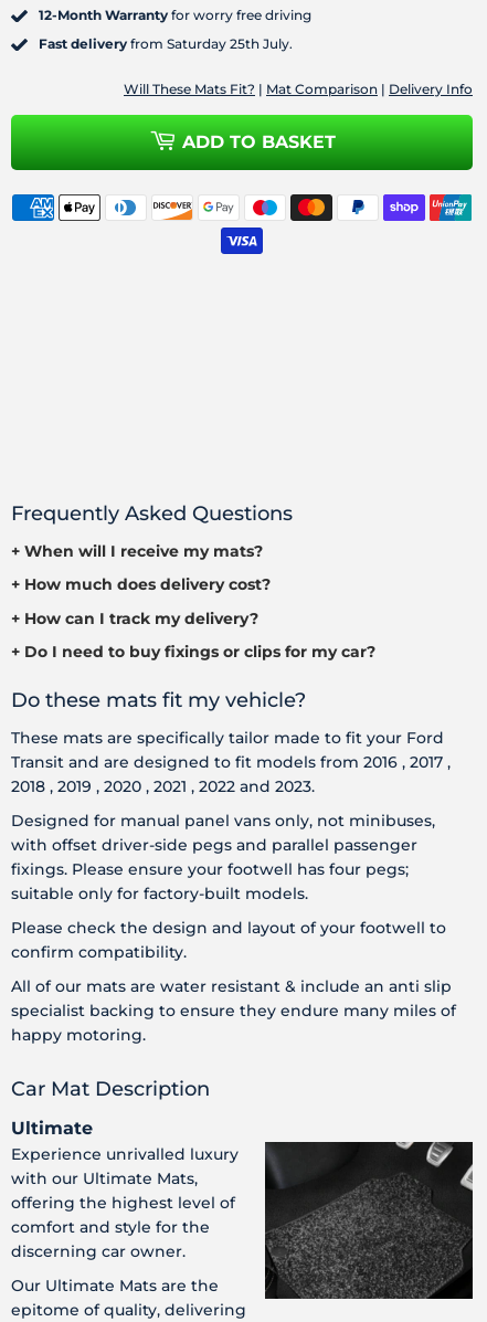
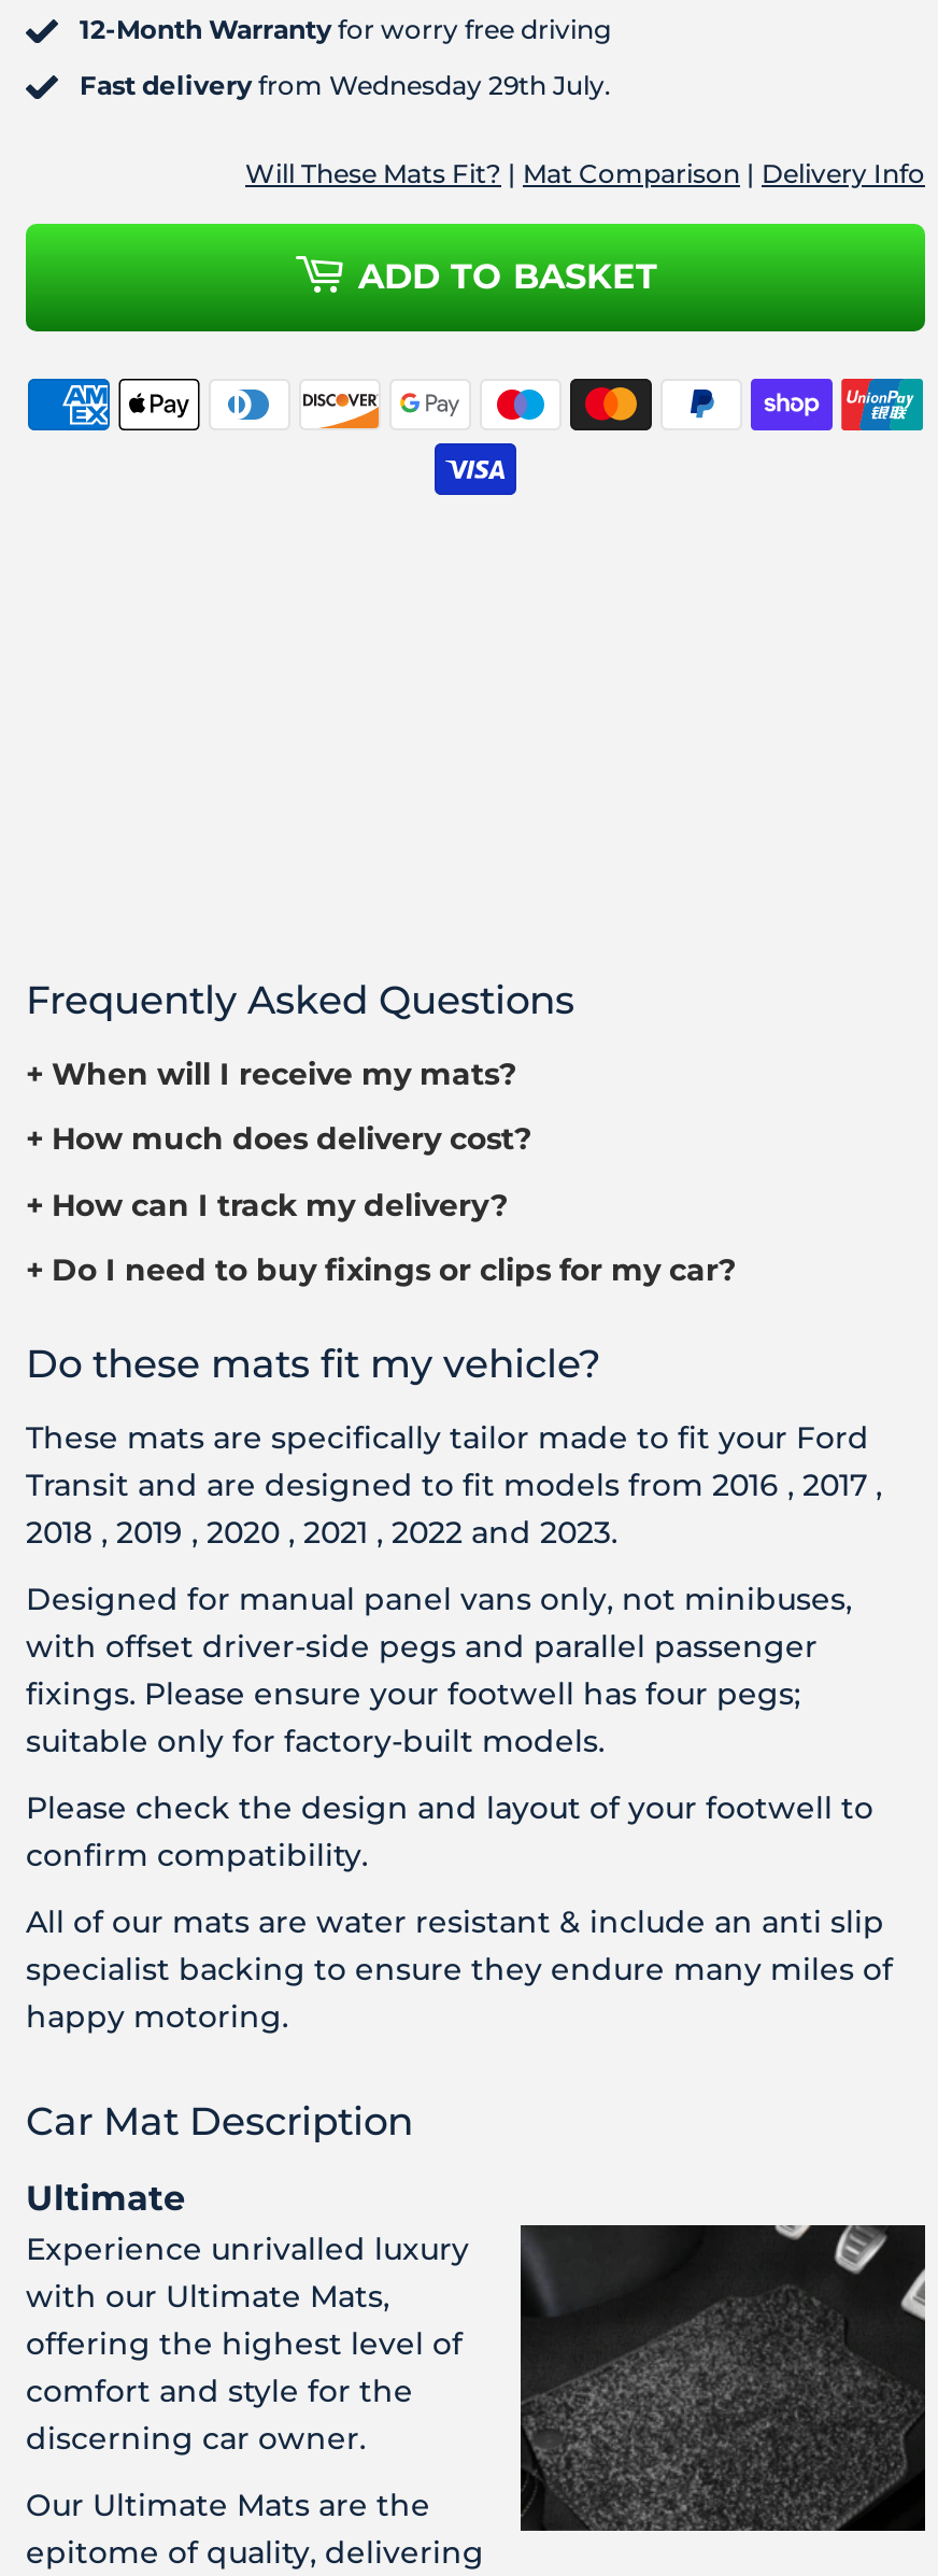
[39,35,293,52] Fast delivery from Saturday 25th July. -> [80,69,611,101] Fast delivery from Wednesday 29th July.

